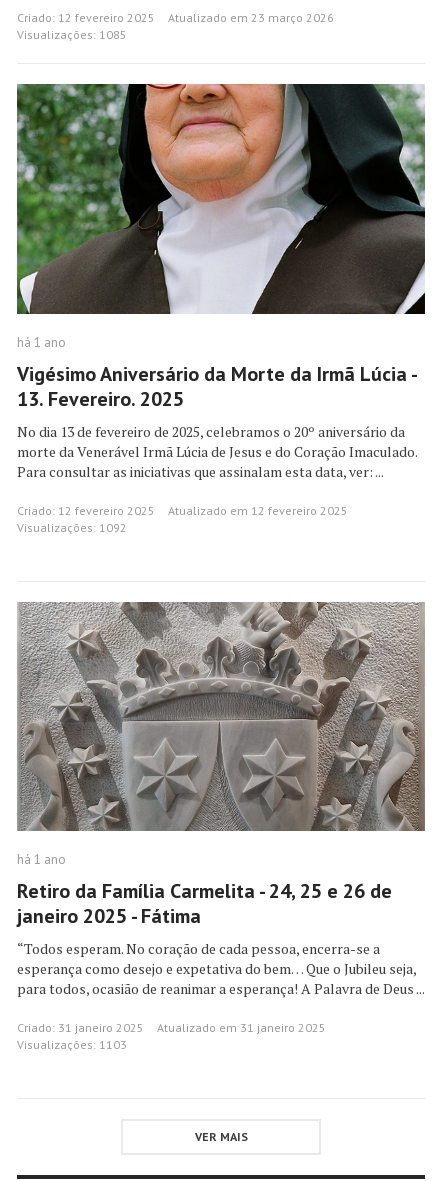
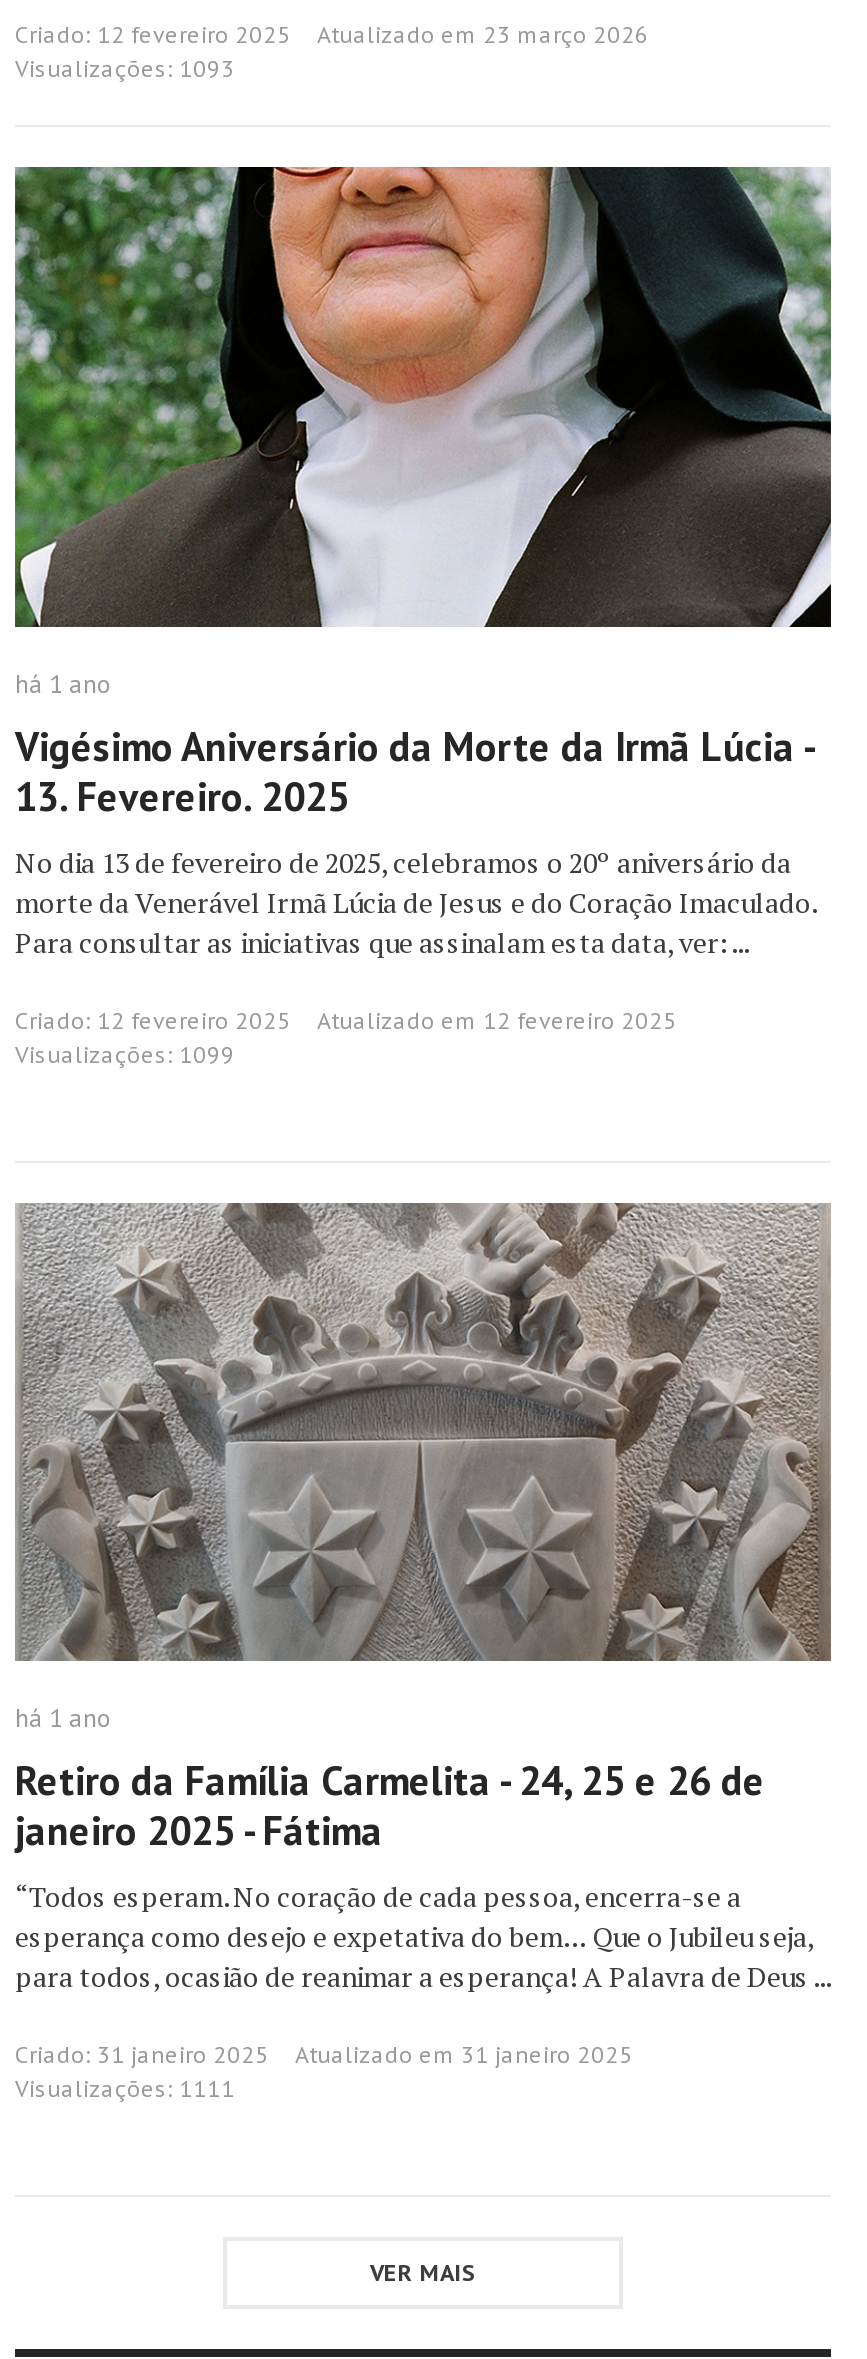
[17,27,127,42] Visualizações: 1085 -> [15,53,235,83] Visualizações: 1093
[17,520,127,535] Visualizações: 1092 -> [15,1038,235,1068] Visualizações: 1099
[17,1037,127,1052] Visualizações: 1103 -> [15,2073,235,2103] Visualizações: 1111

